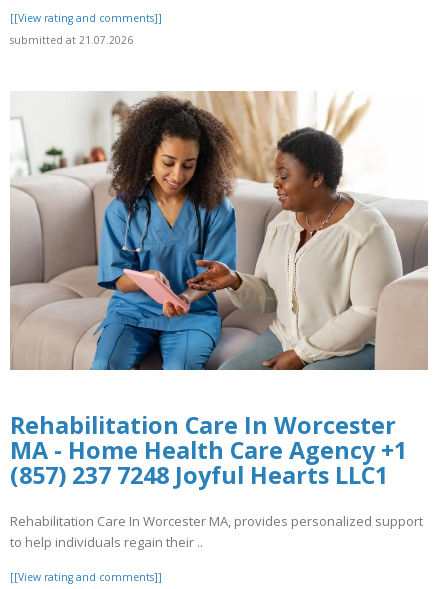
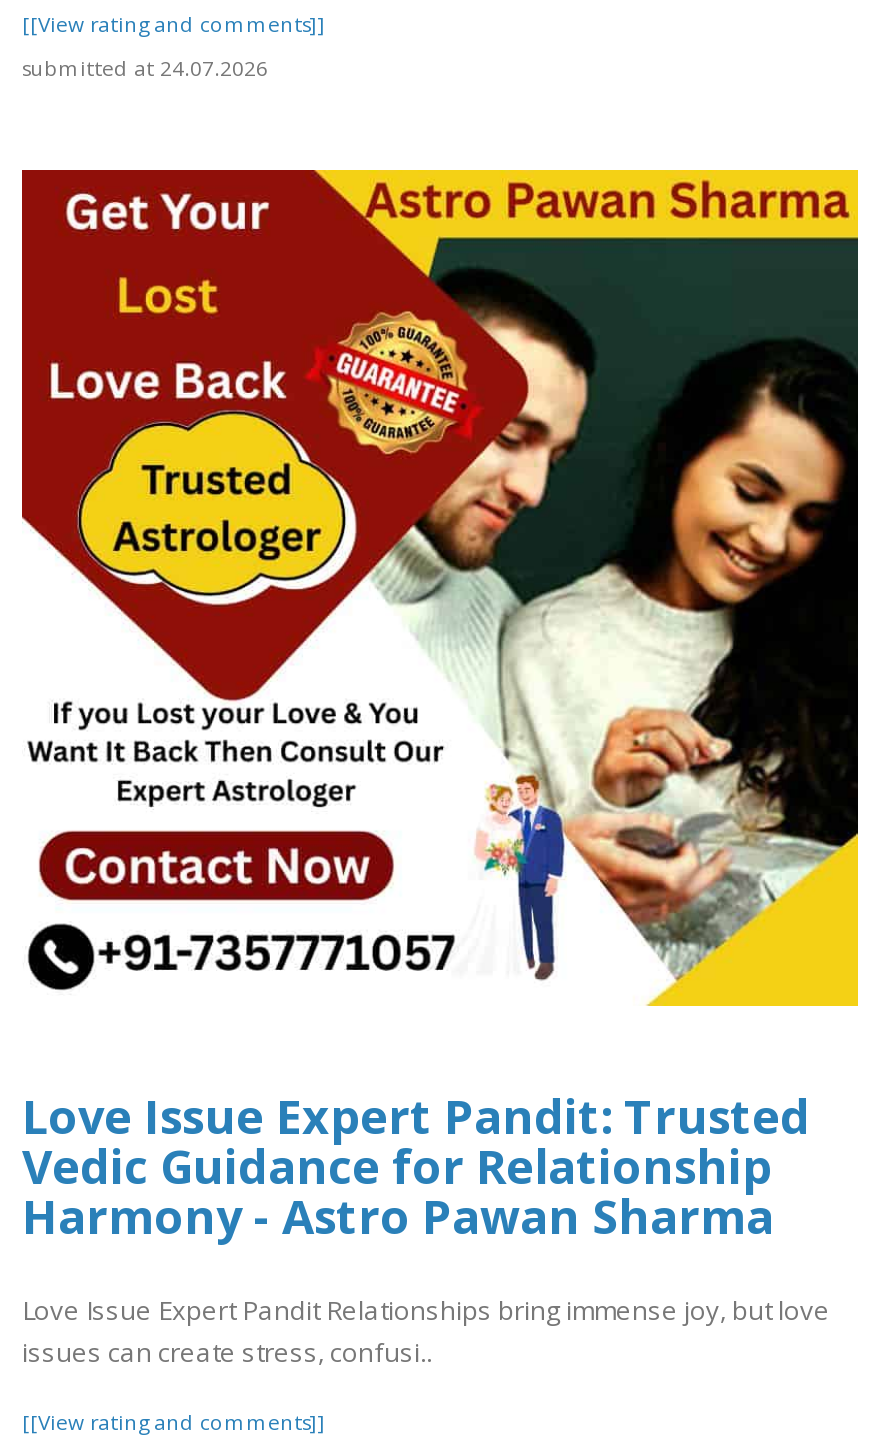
[10,33,133,47] submitted at 21.07.2026 -> [22,54,268,82] submitted at 24.07.2026
[9,91,429,371] [image] -> [20,168,860,998] [image]
[10,409,407,491] Rehabilitation Care In Worcester | MA - Home Health Care Agency +1 | (857) 237 7248 Joyful Hearts LLC1 -> [22,1084,810,1248] Love Issue Expert Pandit: Trusted | Vedic Guidance for Relationship | Harmony - Astro Pawan Sharma
[10,512,423,551] Rehabilitation Care In Worcester MA, provides personalized support | to help individuals regain their .. -> [22,1291,830,1369] Love Issue Expert Pandit Relationships bring immense joy, but love | issues can create stress, confusi..

